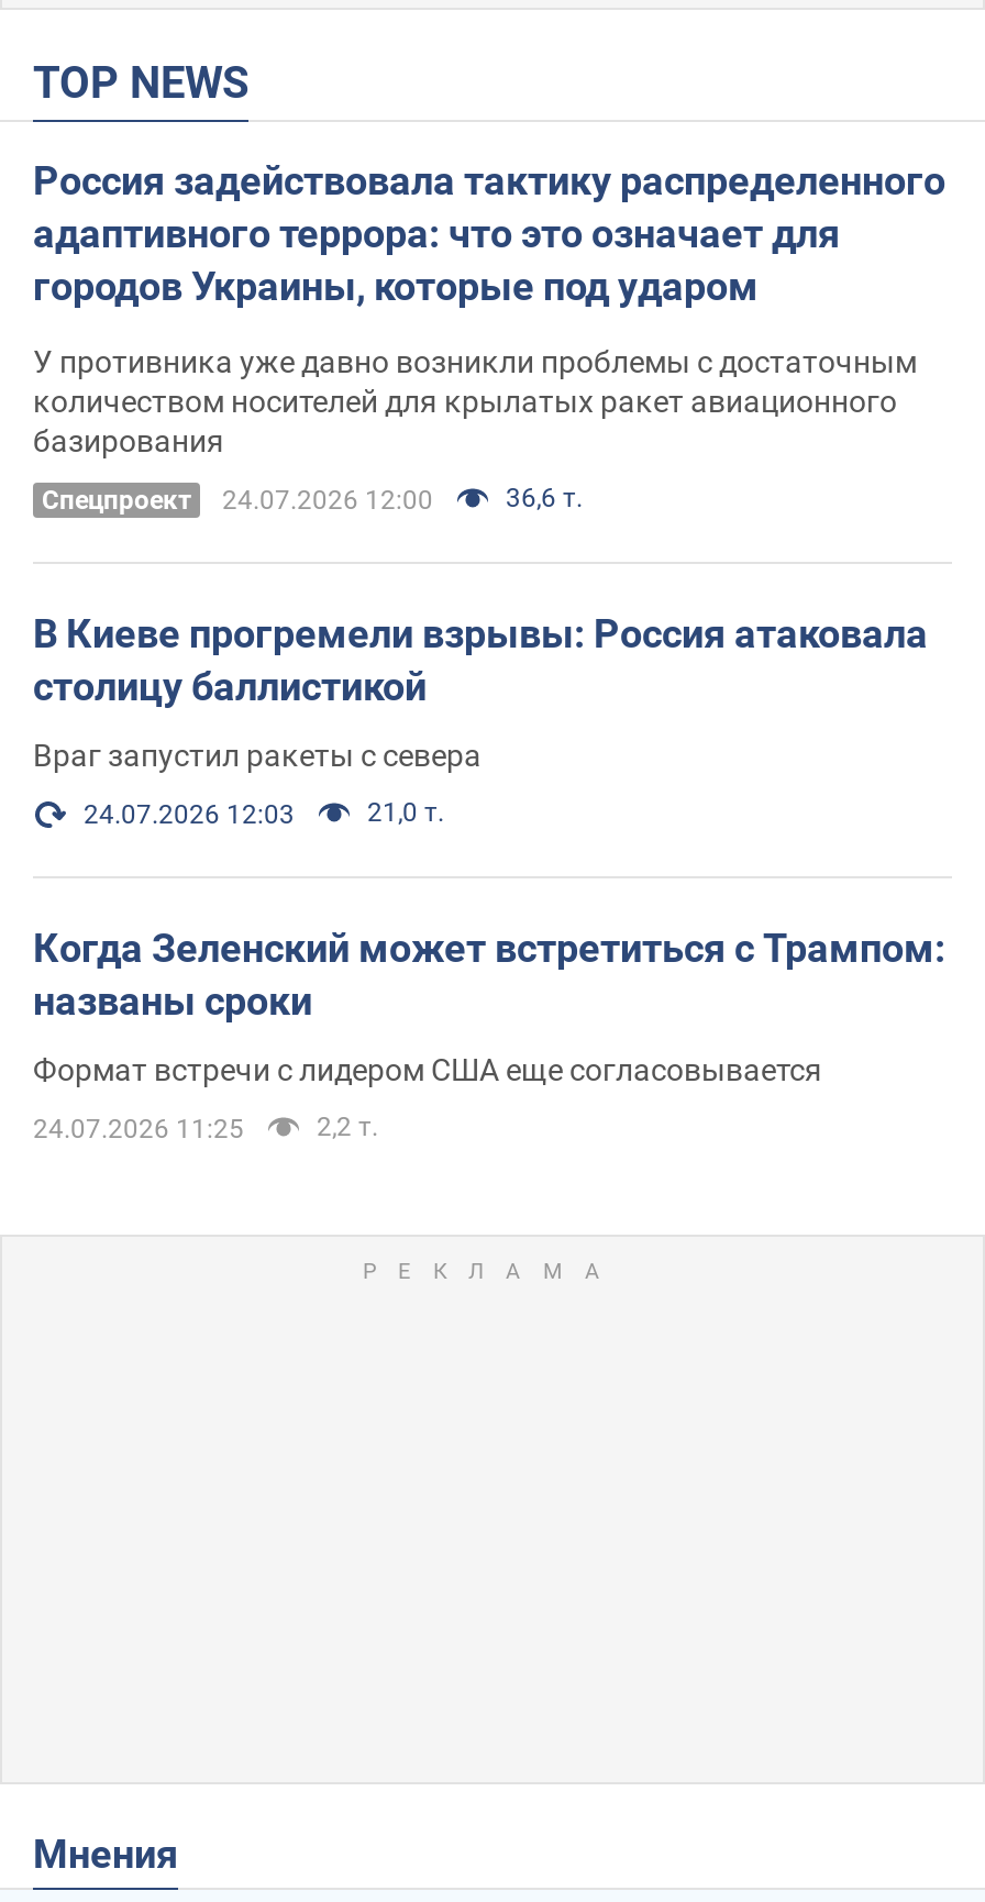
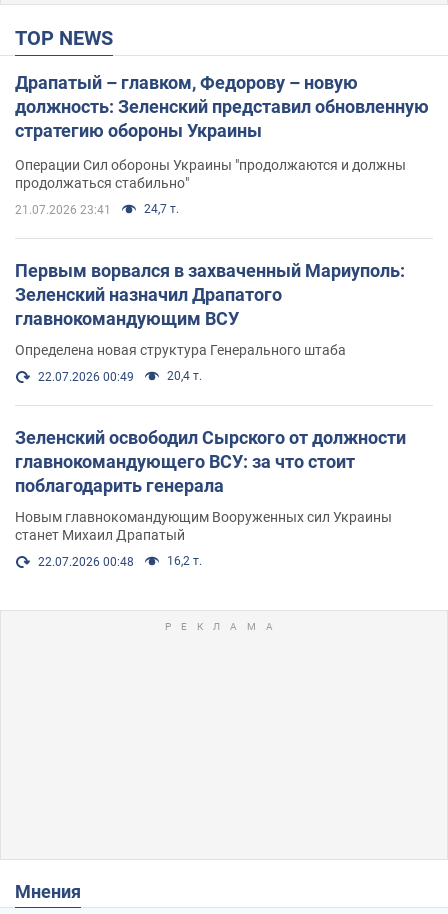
[33,158,945,310] Россия задействовала тактику распределенного | адаптивного террора: что это означает для | городов Украины, которые под ударом -> [15,72,429,141] Драпатый – главком, Федорову – новую | должность: Зеленский представил обновленную | стратегию обороны Украины
[33,345,917,459] У противника уже давно возникли проблемы с достаточным | количеством носителей для крылатых ракет авиационного | базирования -> [15,157,406,191] Операции Сил обороны Украины "продолжаются и должны | продолжаться стабильно"
[42,483,583,516] Спецпроект | 24.07.2026 12:00 | 36,6 т. -> [15,202,179,217] 21.07.2026 23:41 | 24,7 т.
[33,611,928,710] В Киеве прогремели взрывы: Россия атаковала | столицу баллистикой -> [15,260,405,329] Первым ворвался в захваченный Мариуполь: | Зеленский назначил Драпатого | главнокомандующим ВСУ
[33,738,482,774] Враг запустил ракеты с севера -> [15,342,346,358] Определена новая структура Генерального штаба
[84,798,444,831] 24.07.2026 12:03 | 21,0 т. -> [38,369,202,384] 22.07.2026 00:49 | 20,4 т.
[33,925,945,1024] Когда Зеленский может встретиться с Трампом: | названы сроки -> [15,427,406,496] Зеленский освободил Сырского от должности | главнокомандующего ВСУ: за что стоит | поблагодарить генерала
[33,1053,822,1088] Формат встречи с лидером США еще согласовывается -> [15,509,392,543] Новым главнокомандующим Вооруженных сил Украины | станет Михаил Драпатый
[33,1112,378,1145] 24.07.2026 11:25 | 2,2 т. -> [38,554,202,569] 22.07.2026 00:48 | 16,2 т.

